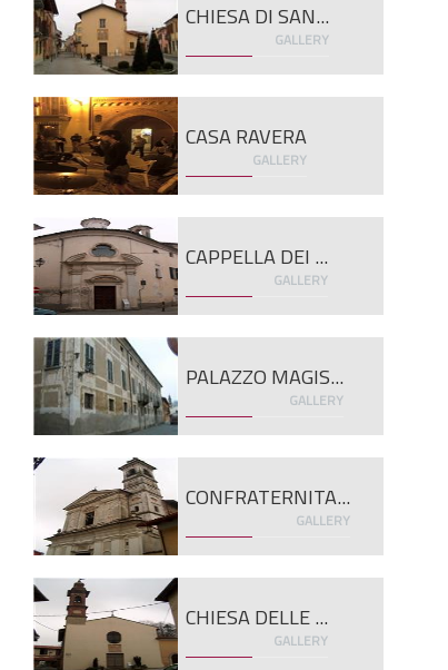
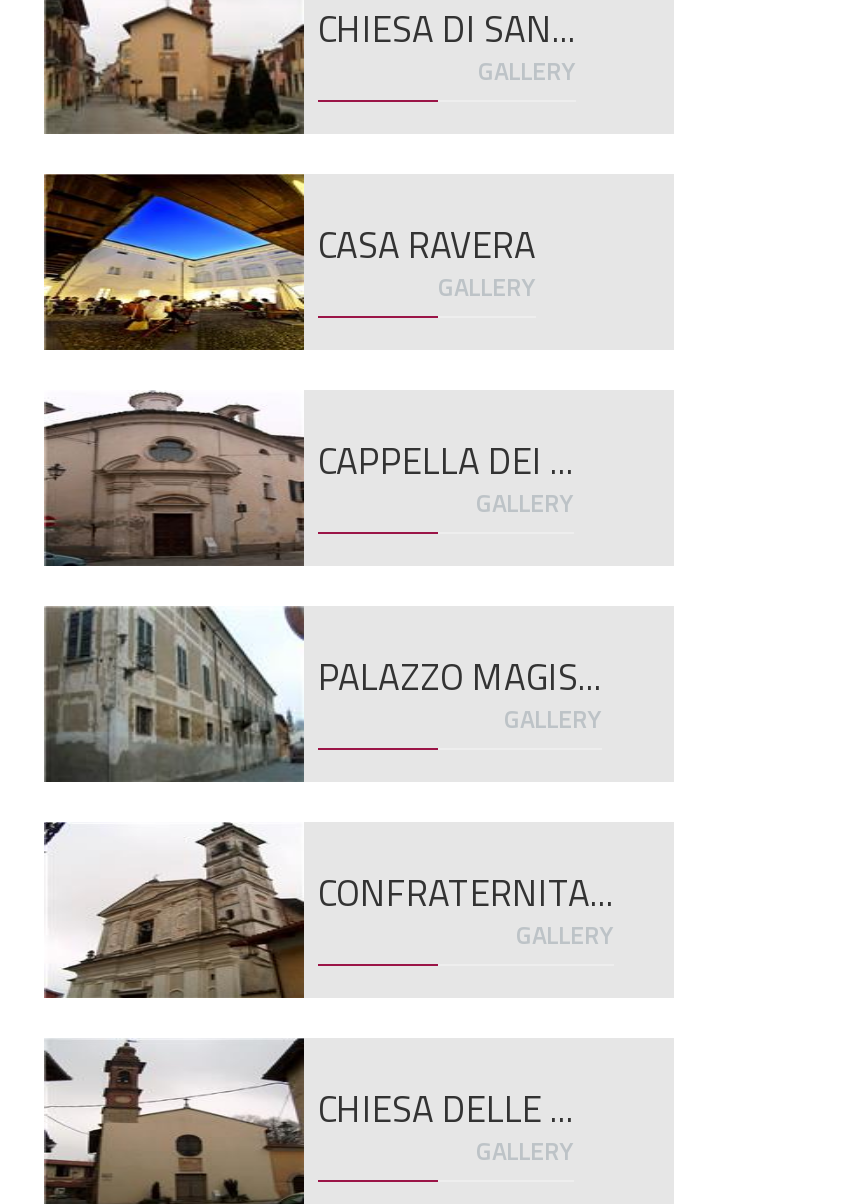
[32,96,179,195] [image] -> [44,172,306,350] [image]

